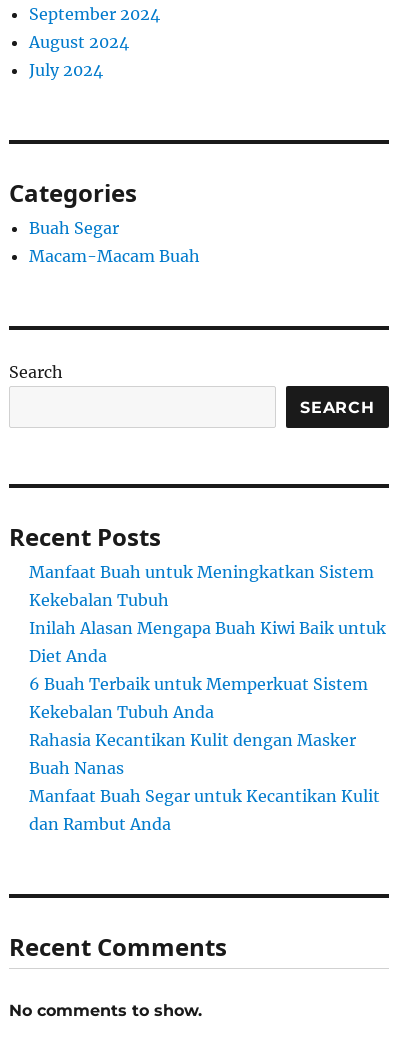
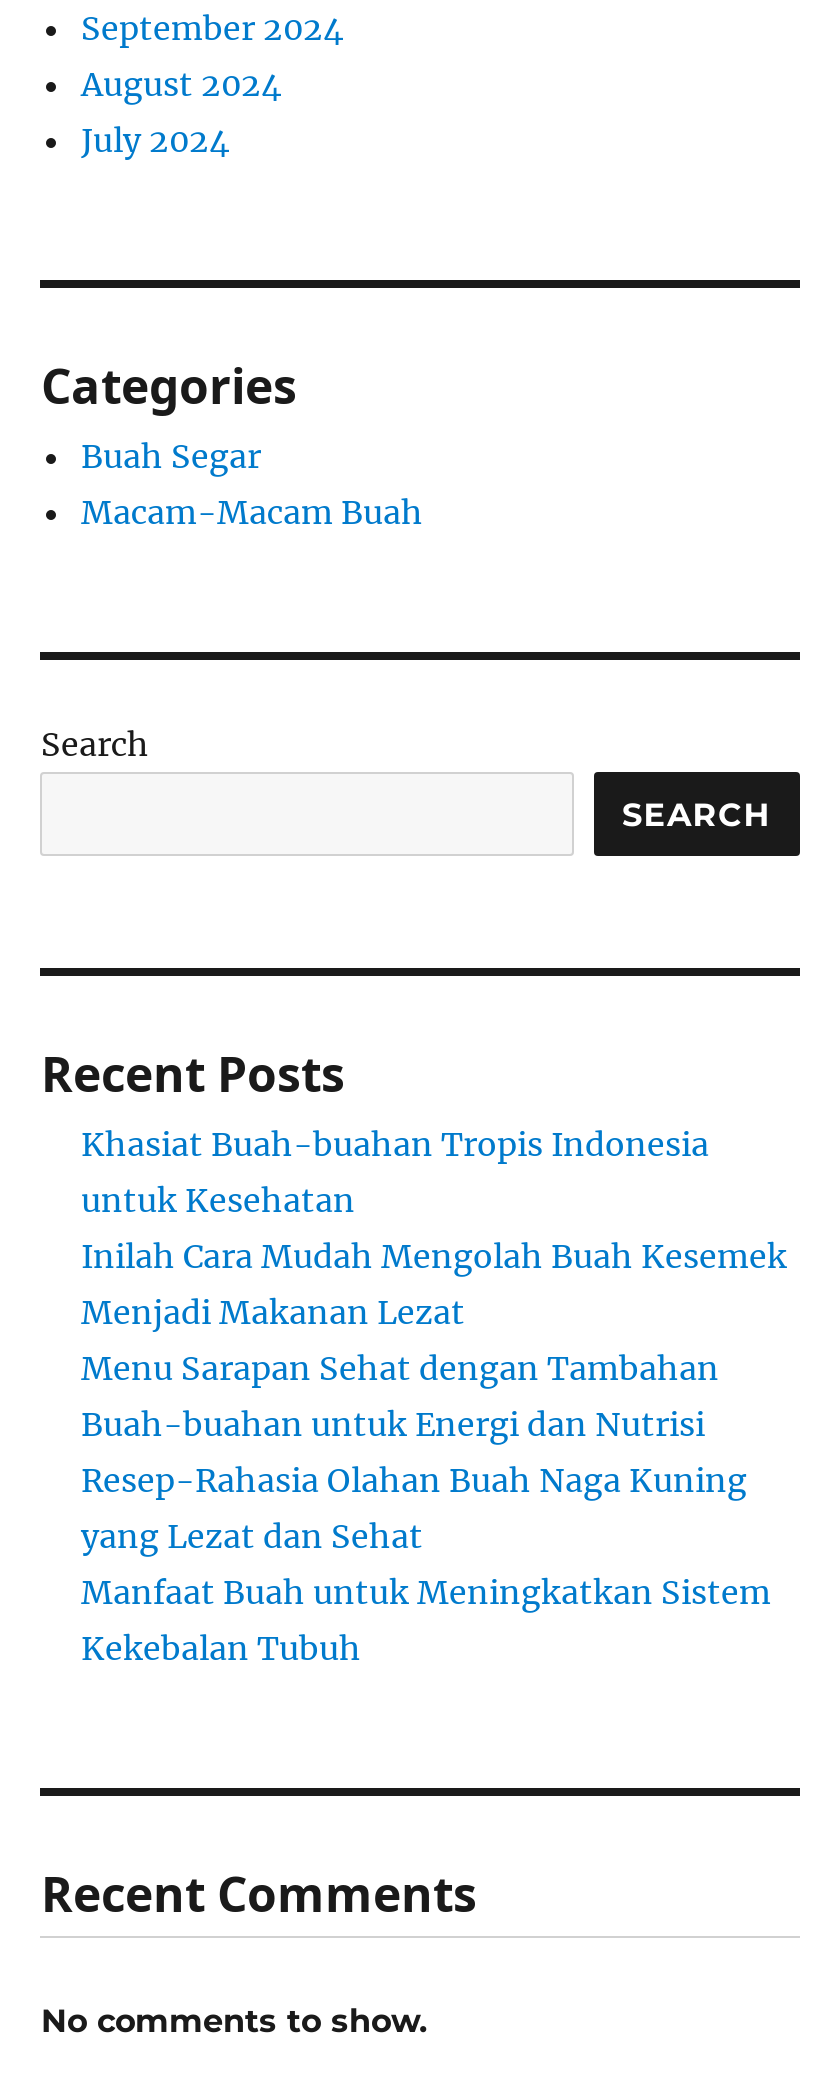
none -> [81,1124,787,1556] Khasiat Buah-buahan Tropis Indonesia | untuk Kesehatan | Inilah Cara Mudah Mengolah Buah Kesemek | Menjadi Makanan Lezat | Menu Sarapan Sehat dengan Tambahan | Buah-buahan untuk Energi dan Nutrisi | Resep-Rahasia Olahan Buah Naga Kuning | yang Lezat dan Sehat
moved [29,562,374,610] -> [81,1572,771,1668]: Manfaat Buah untuk Meningkatkan Sistem | Kekebalan Tubuh
[29,618,386,834] Inilah Alasan Mengapa Buah Kiwi Baik untuk | Diet Anda | 6 Buah Terbaik untuk Memperkuat Sistem | Kekebalan Tubuh Anda | Rahasia Kecantikan Kulit dengan Masker | Buah Nanas | Manfaat Buah Segar untuk Kecantikan Kulit | dan Rambut Anda -> none

